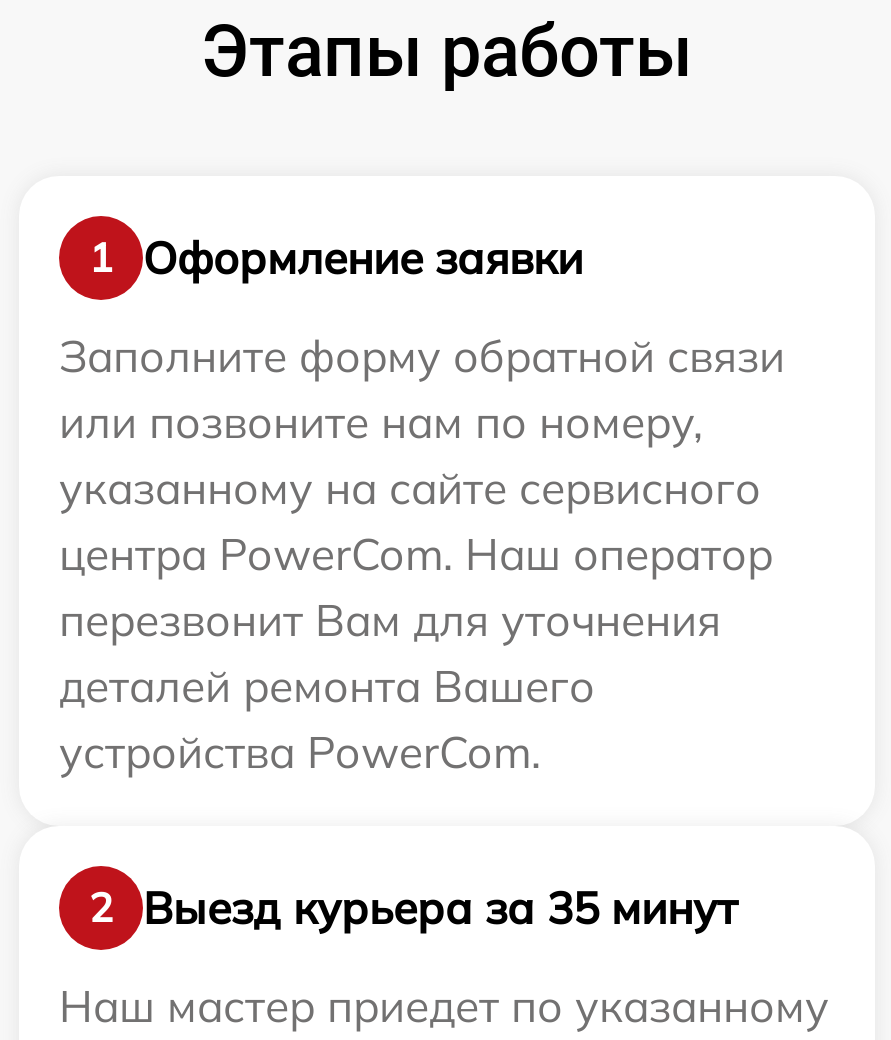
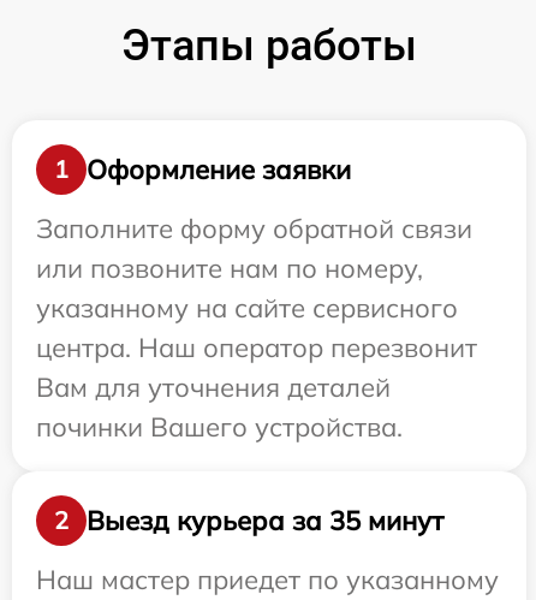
[59,526,773,780] центра PowerCom. Наш оператор | перезвонит Вам для уточнения | деталей ремонта Вашего | устройства PowerCom. -> [36,331,477,444] центра. Наш оператор перезвонит | Вам для уточнения деталей | починки Вашего устройства.

